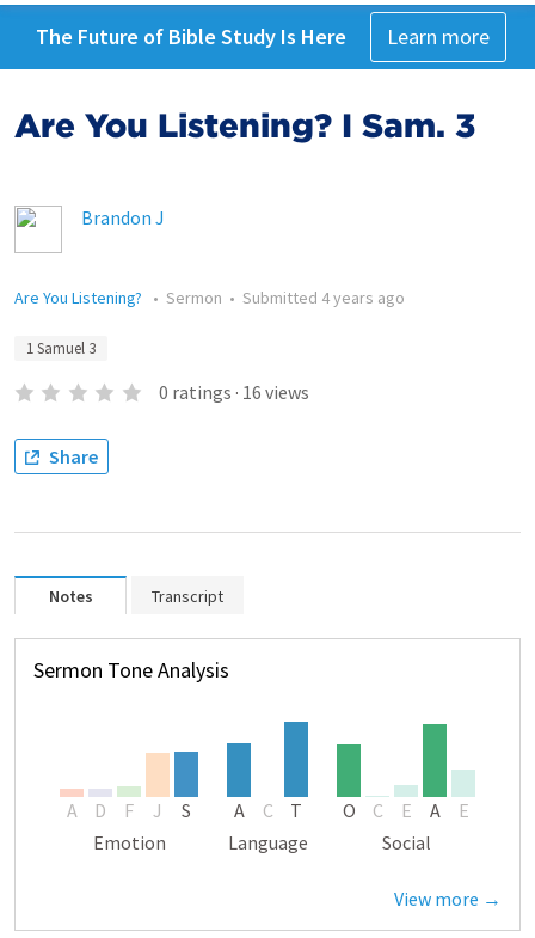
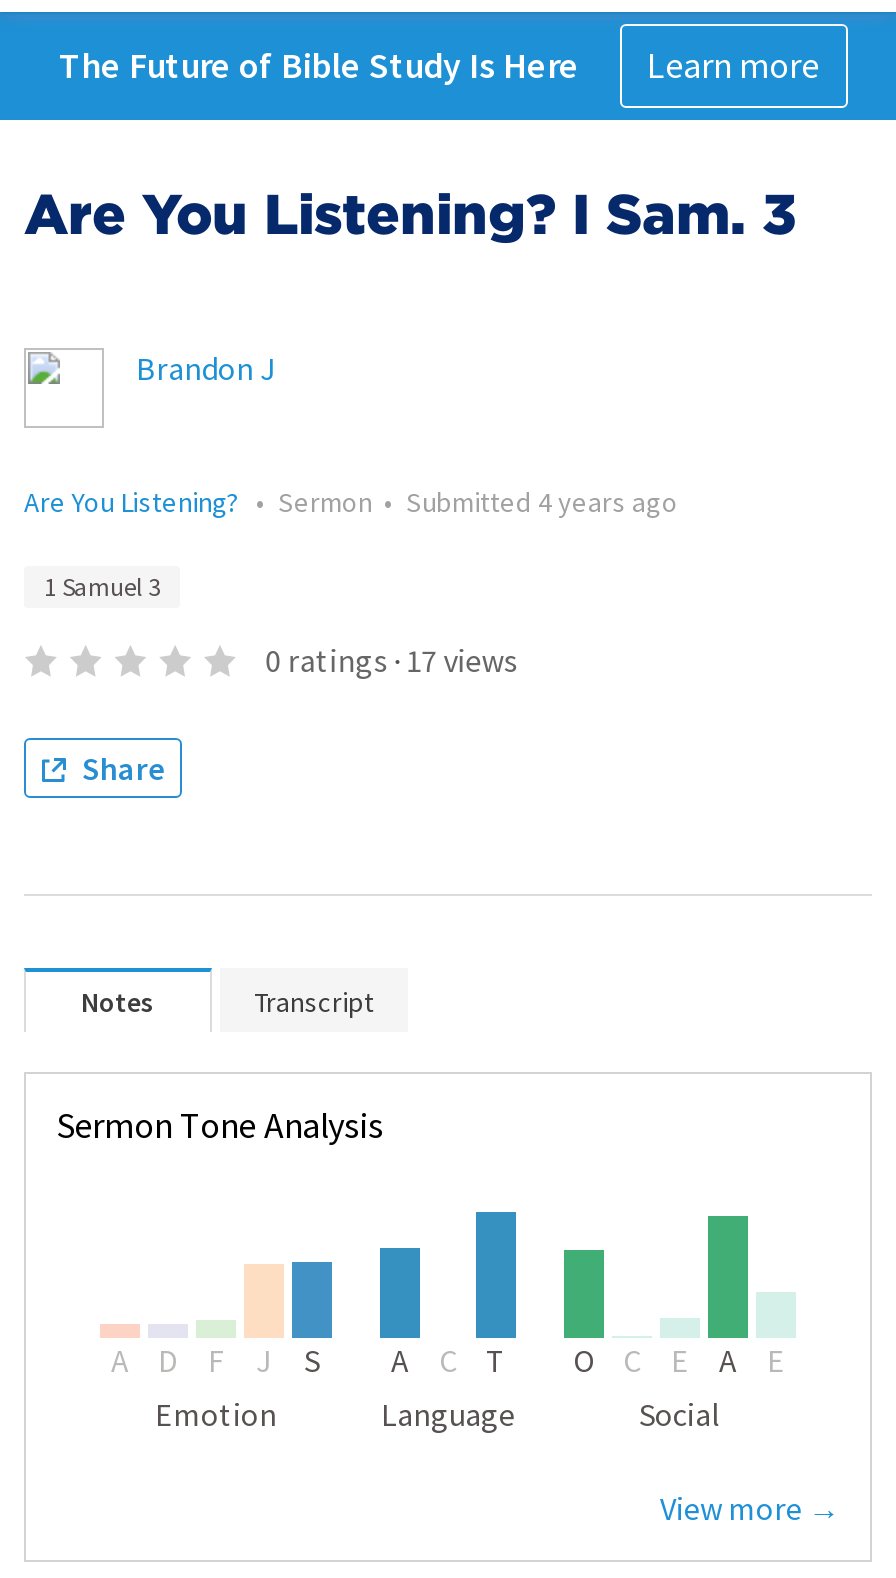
[158,380,309,404] 0 ratings · 16 views -> [265,640,517,680] 0 ratings · 17 views

